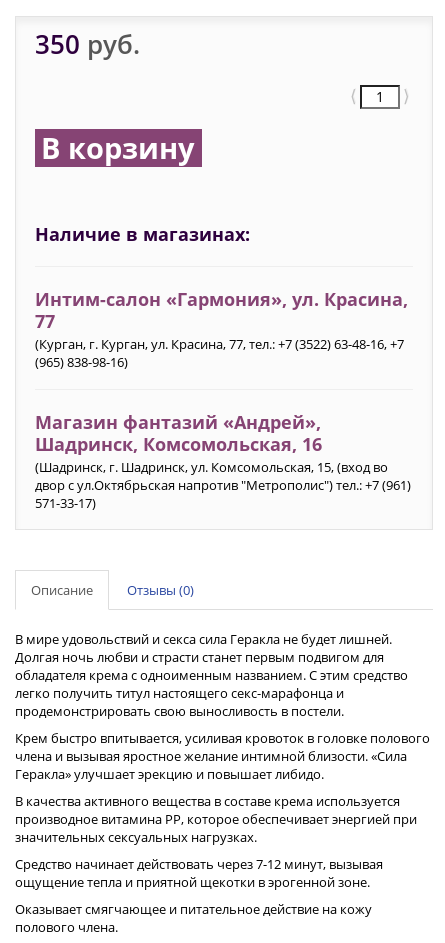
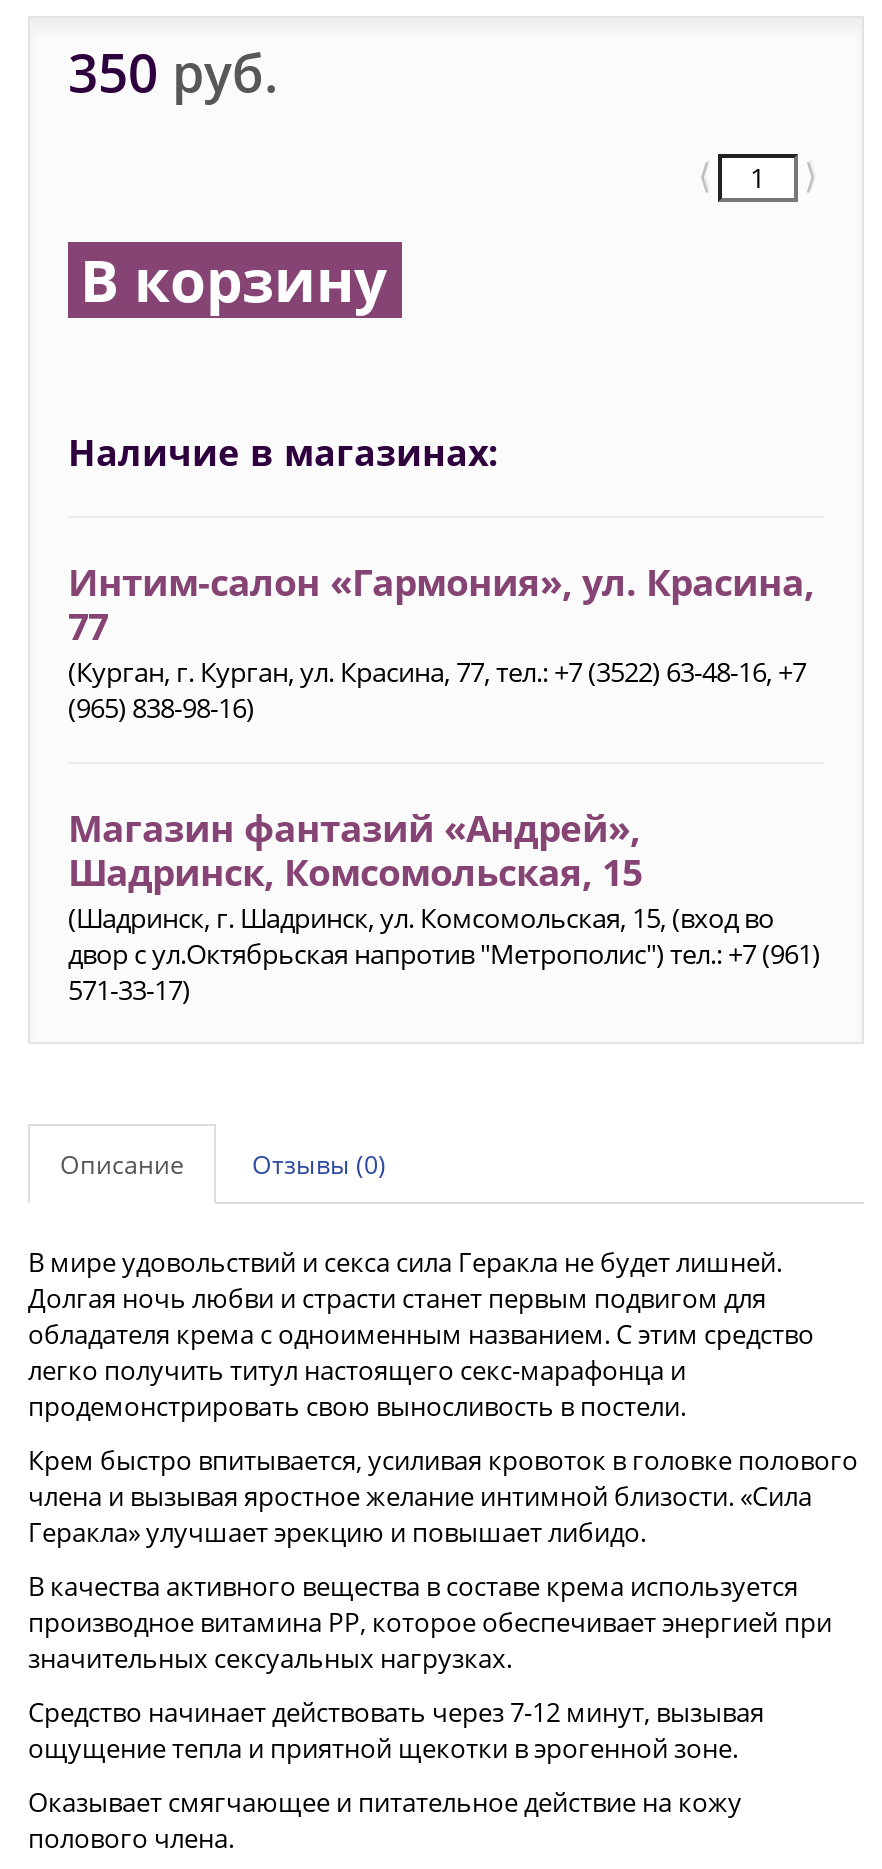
[35,431,322,456] Шадринск, Комсомольская, 16 -> [68,846,642,896] Шадринск, Комсомольская, 15

